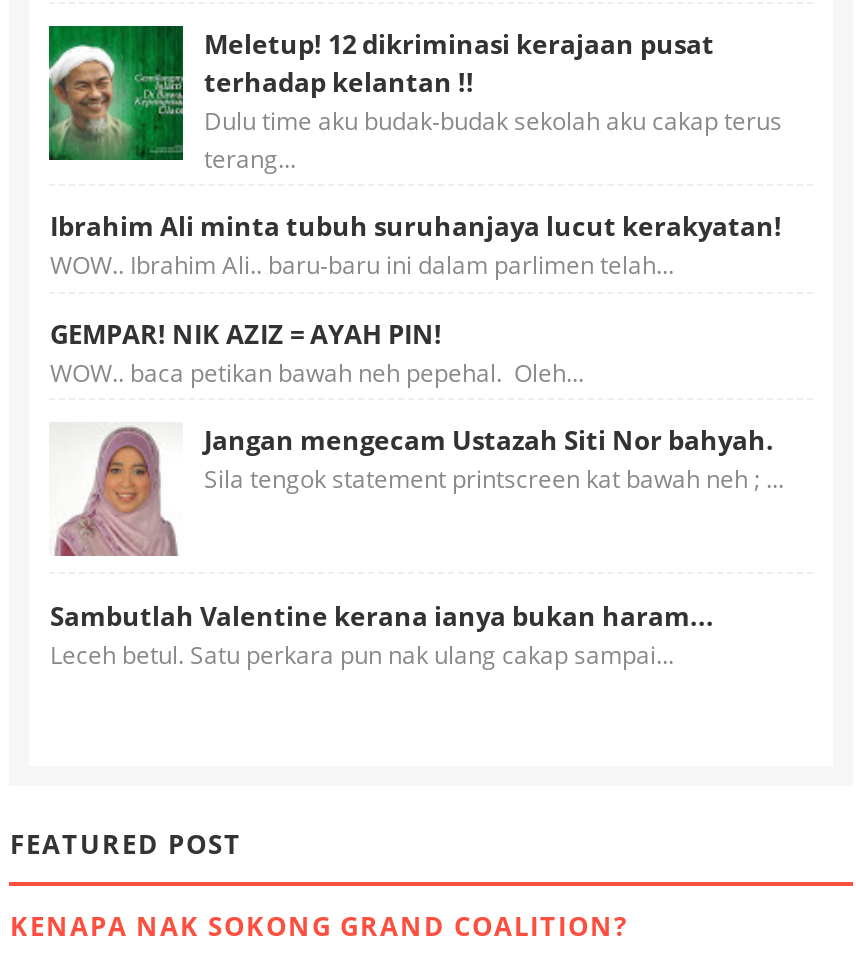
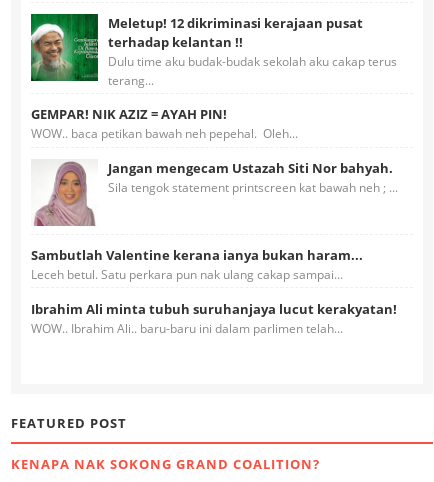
moved [50,209,782,283] -> [31,300,397,337]: Ibrahim Ali minta tubuh suruhanjaya lucut kerakyatan! | WOW.. Ibrahim Ali.. baru-baru ini dalam parlimen telah...
moved [50,316,784,671] -> [31,105,398,283]: [image] | GEMPAR! NIK AZIZ = AYAH PIN! | WOW.. baca petikan bawah neh pepehal. Oleh... | Jangan mengecam Ustazah Siti Nor bahyah. | Sila tengok statement printscreen kat bawah neh ; ... | Sambutlah Valentine kerana ianya bukan haram... | Leceh betul. Satu perkara pun nak ulang cakap sampai...

